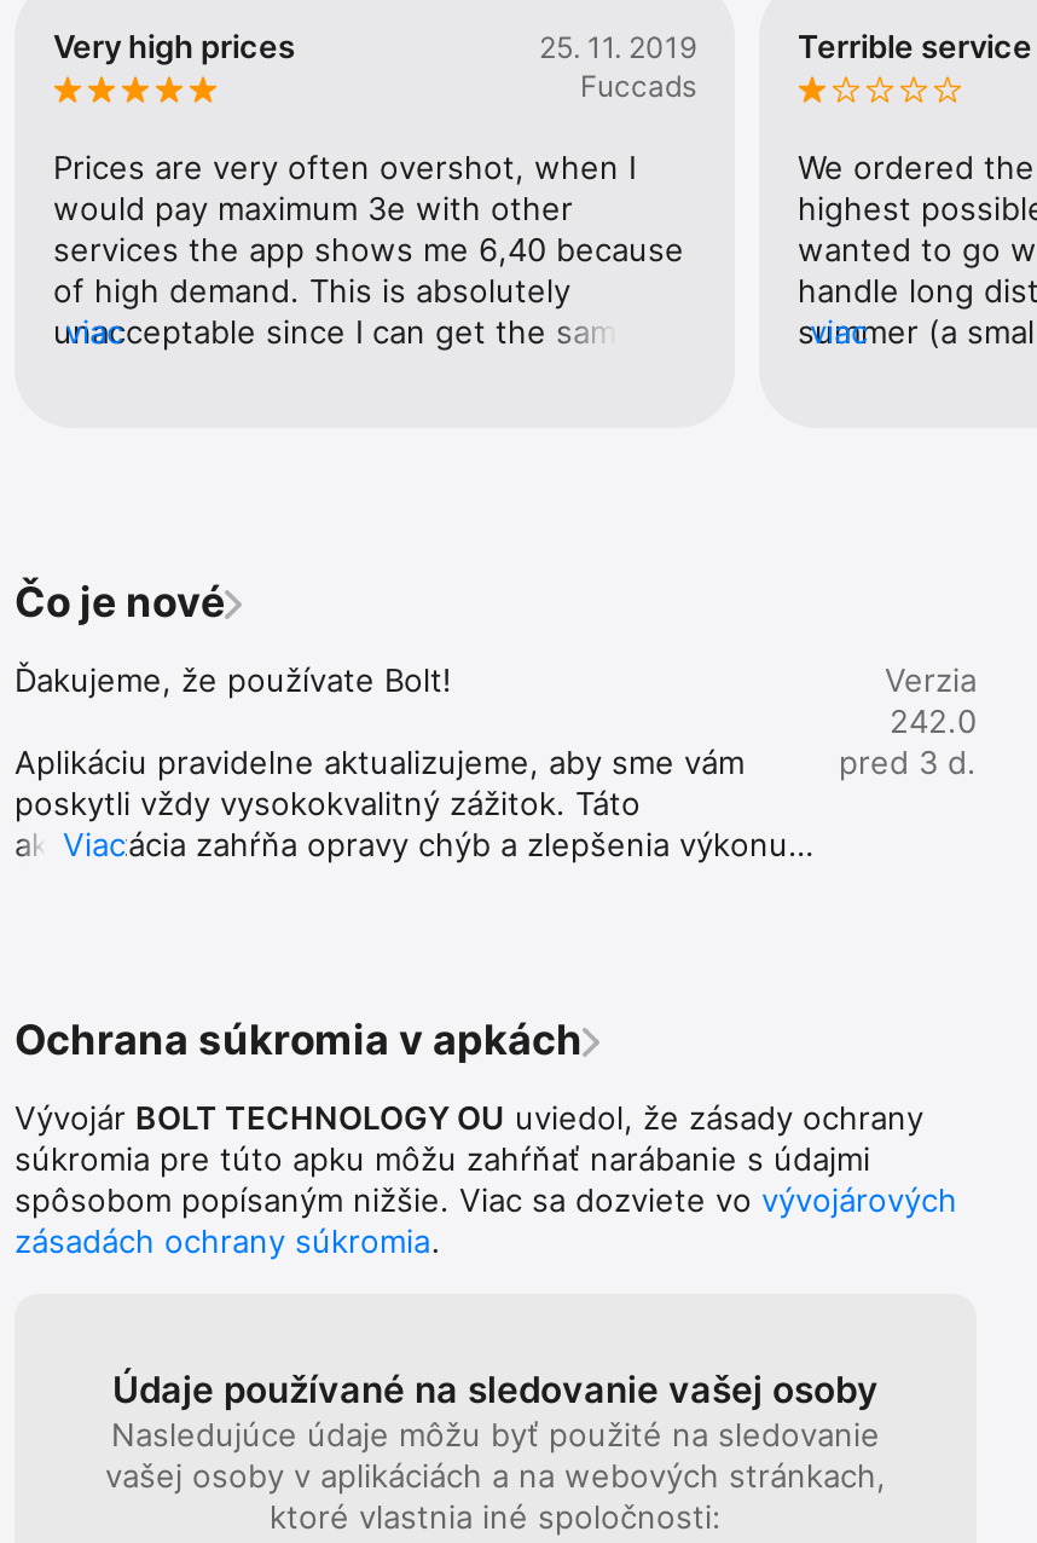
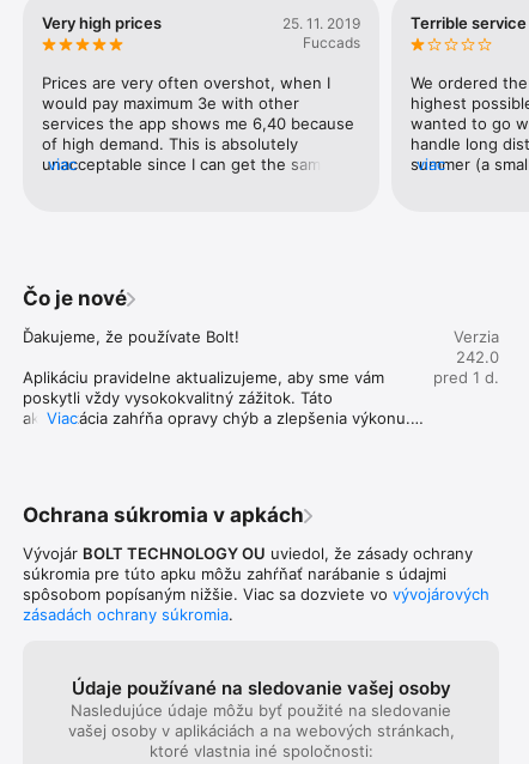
[839,743,977,781] pred 3 d. -> [433,368,499,387] pred 1 d.

